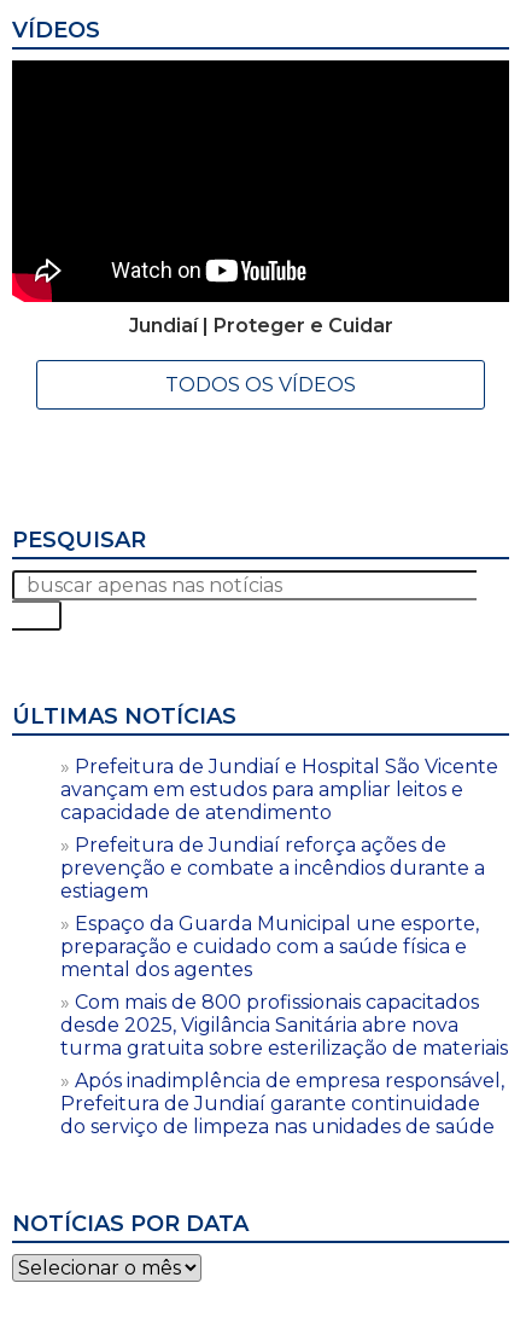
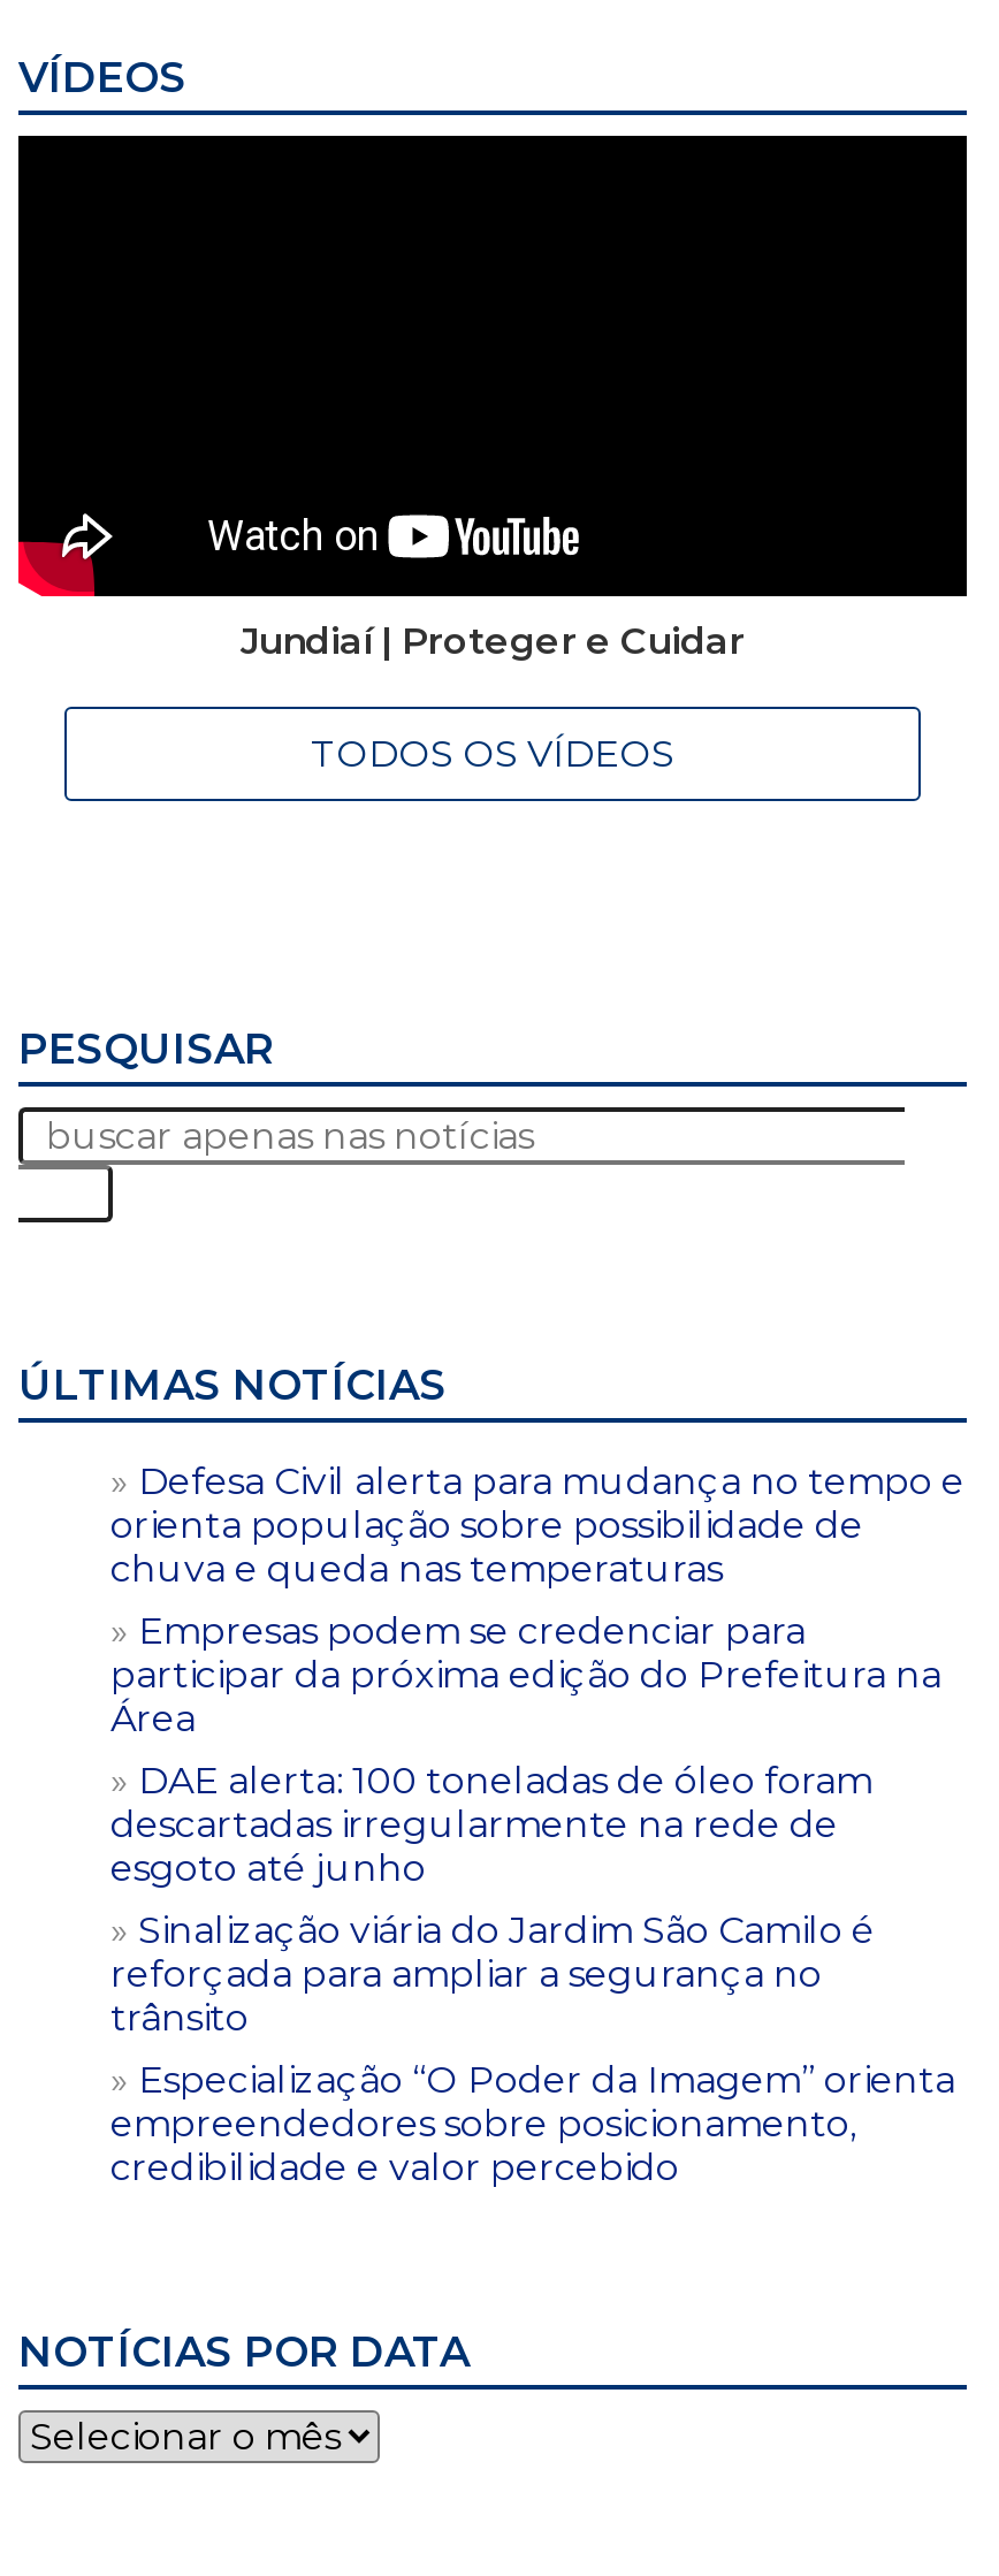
[60,756,508,1139] Prefeitura de Jundiaí e Hospital São Vicente | avançam em estudos para ampliar leitos e | capacidade de atendimento | Prefeitura de Jundiaí reforça ações de | prevenção e combate a incêndios durante a | estiagem | Espaço da Guarda Municipal une esporte, | preparação e cuidado com a saúde física e | mental dos agentes | Com mais de 800 profissionais capacitados | desde 2025, Vigilância Sanitária abre nova | turma gratuita sobre esterilização de materiais | Após inadimplência de empresa responsável, | Prefeitura de Jundiaí garante continuidade | do serviço de limpeza nas unidades de saúde -> [110,1461,964,2190] Defesa Civil alerta para mudança no tempo e | orienta população sobre possibilidade de | chuva e queda nas temperaturas | Empresas podem se credenciar para | participar da próxima edição do Prefeitura na | Área | DAE alerta: 100 toneladas de óleo foram | descartadas irregularmente na rede de | esgoto até junho | Sinalização viária do Jardim São Camilo é | reforçada para ampliar a segurança no | trânsito | Especialização “O Poder da Imagem” orienta | empreendedores sobre posicionamento, | credibilidade e valor percebido

